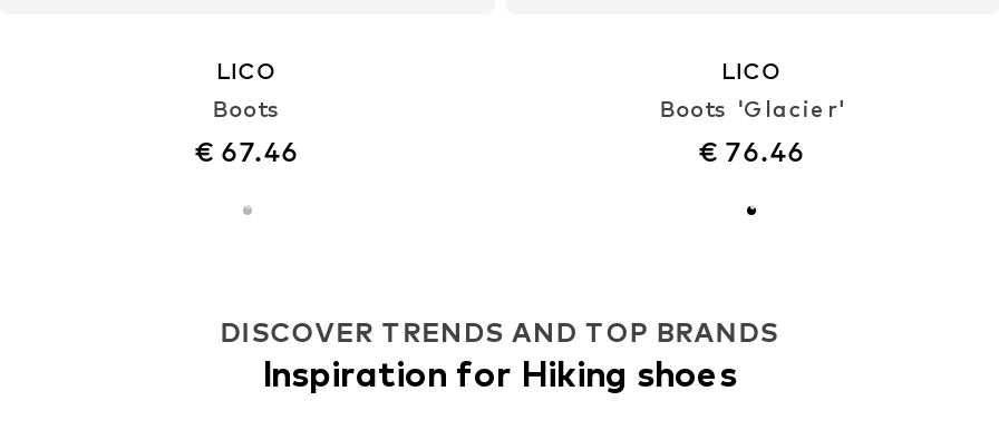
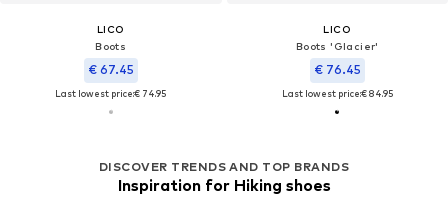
[194,134,299,167] € 67.46 -> [55,61,166,98] € 67.45 | Last lowest price:€ 74.95
[698,134,805,167] € 76.46 -> [282,61,393,98] € 76.45 | Last lowest price:€ 84.95

